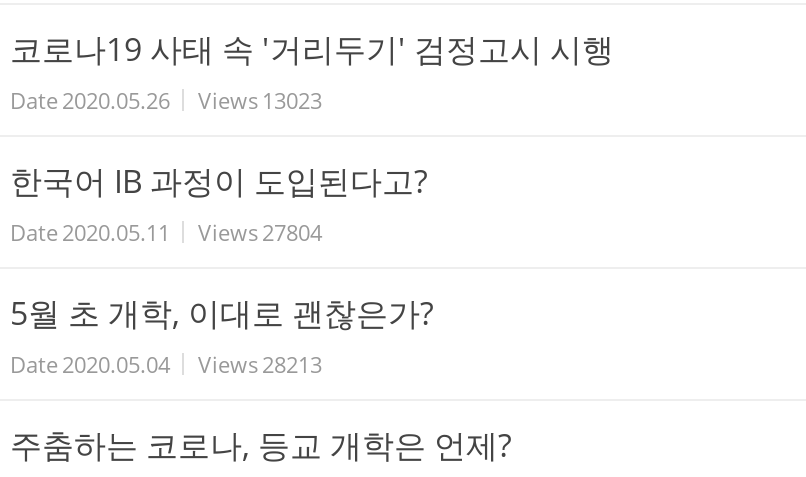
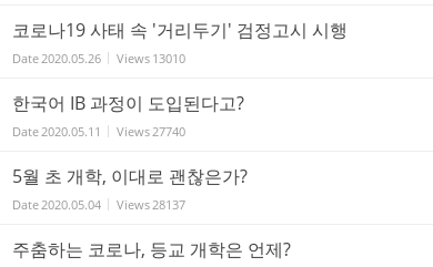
[10,85,322,115] Date 2020.05.26 Views 13023 -> [12,50,185,66] Date 2020.05.26 Views 13010
[10,217,322,247] Date 2020.05.11 Views 27804 -> [12,123,185,140] Date 2020.05.11 Views 27740
[10,349,322,379] Date 2020.05.04 Views 28213 -> [12,196,185,213] Date 2020.05.04 Views 28137

